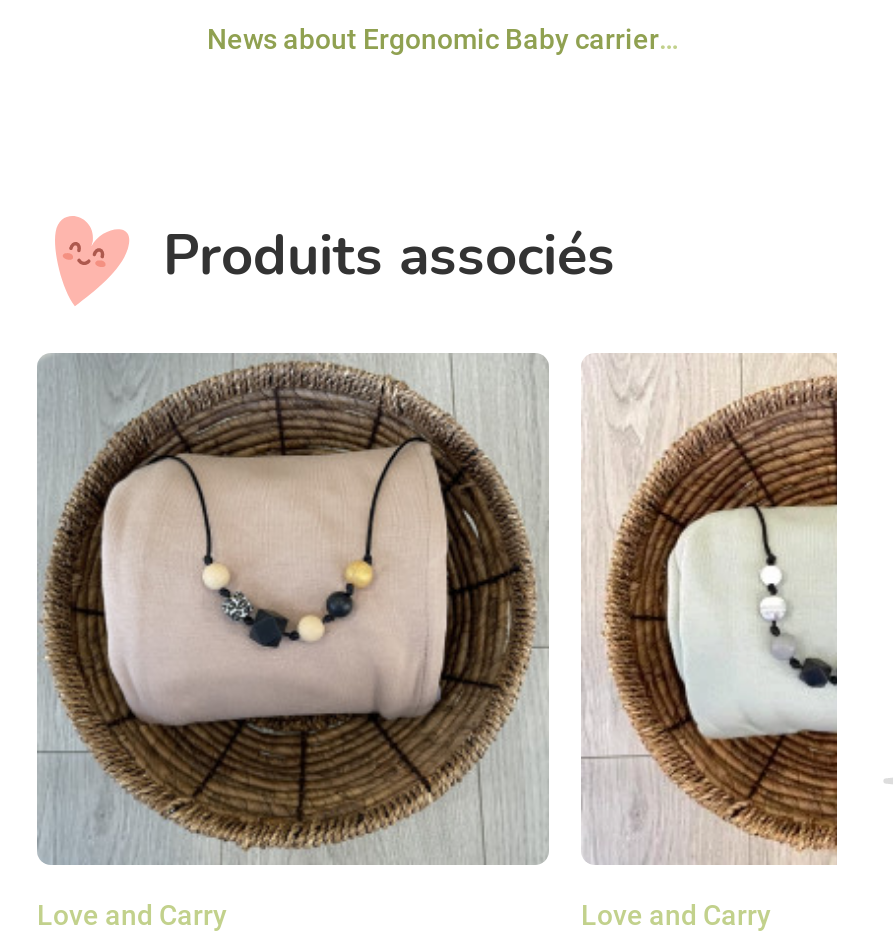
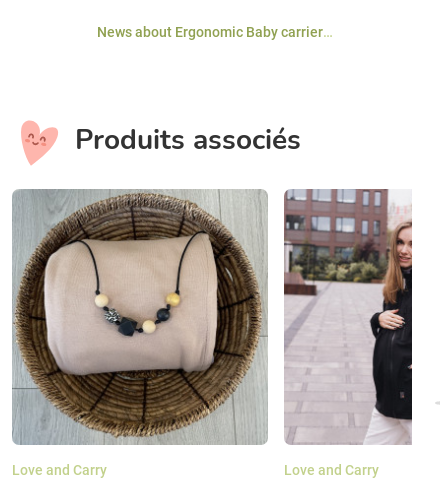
[581,353,839,863] [image] -> [283,189,413,443] [image]

